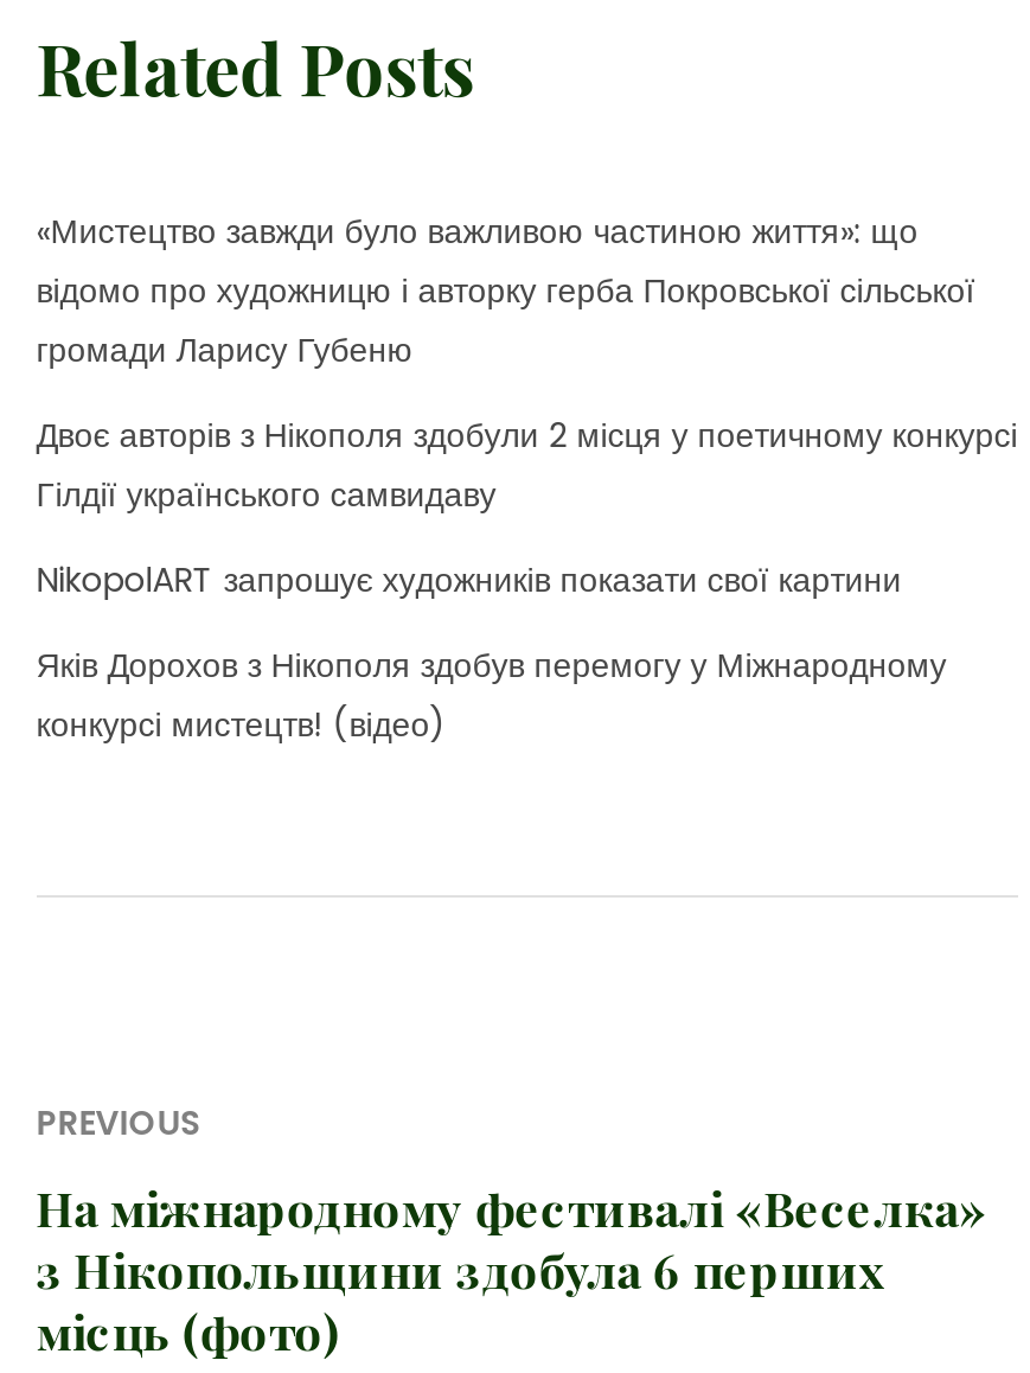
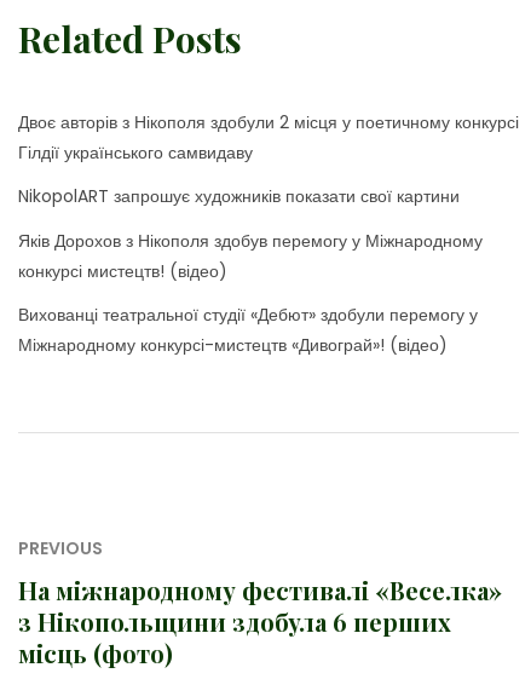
[36,207,975,373] «Мистецтво завжди було важливою частиною життя»: що | відомо про художницю і авторку герба Покровської сільської | громади Ларису Губеню -> none
moved [36,411,1018,749] -> [18,110,519,283]: Двоє авторів з Нікополя здобули 2 місця у поетичному конкурсі | Гілдії українського самвидаву | NikopolART запрошує художників показати свої картини | Яків Дорохов з Нікополя здобув перемогу у Міжнародному | конкурсі мистецтв! (відео)
none -> [18,302,478,357] Вихованці театральної студії «Дебют» здобули перемогу у | Міжнародному конкурсі-мистецтв «Дивограй»! (відео)

